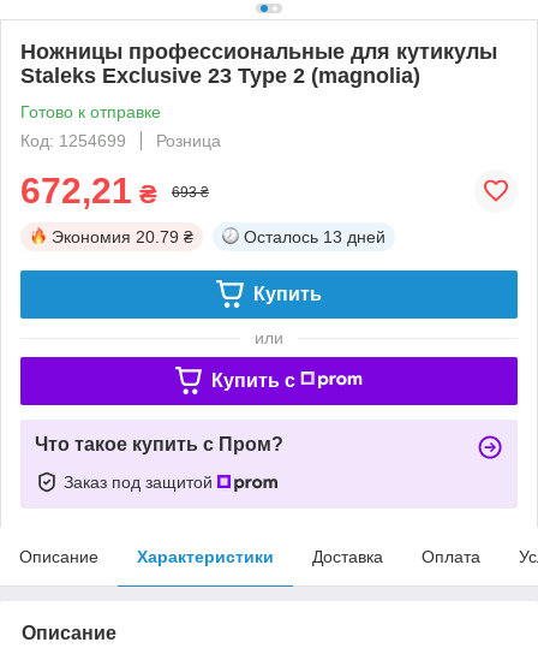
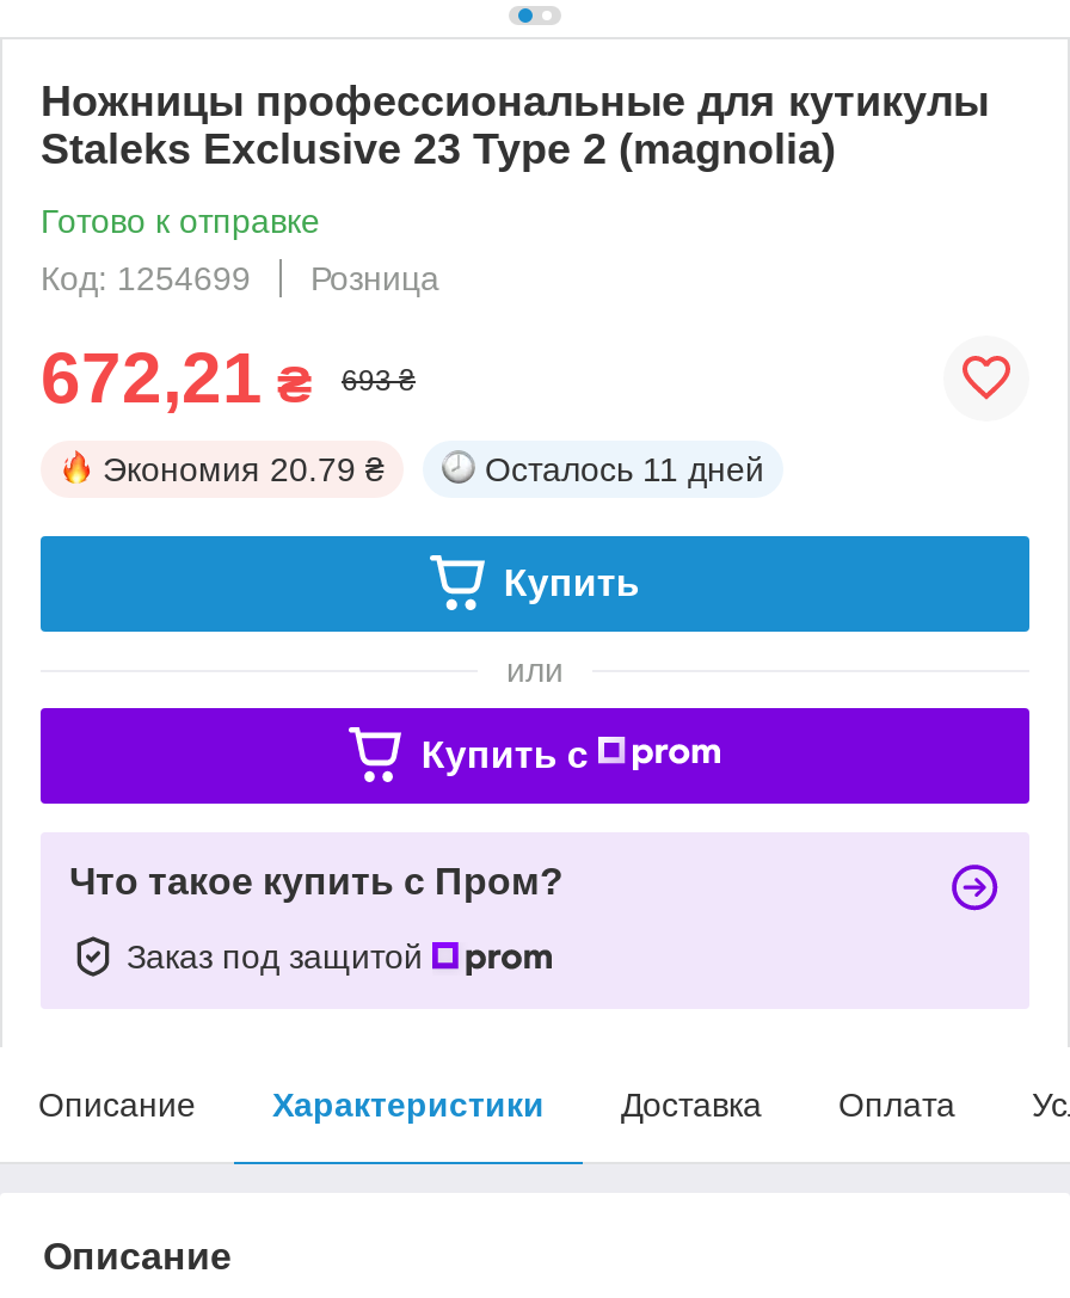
[244,227,385,246] Осталось 13 дней -> [485,450,764,488] Осталось 11 дней

